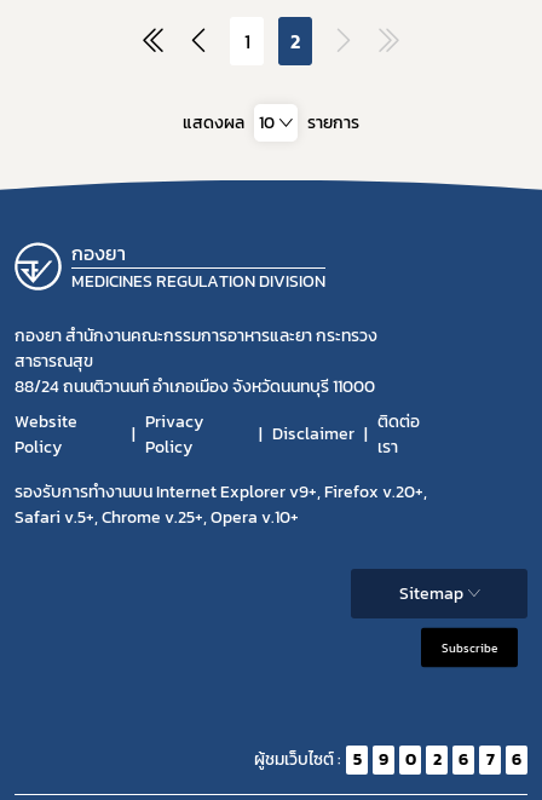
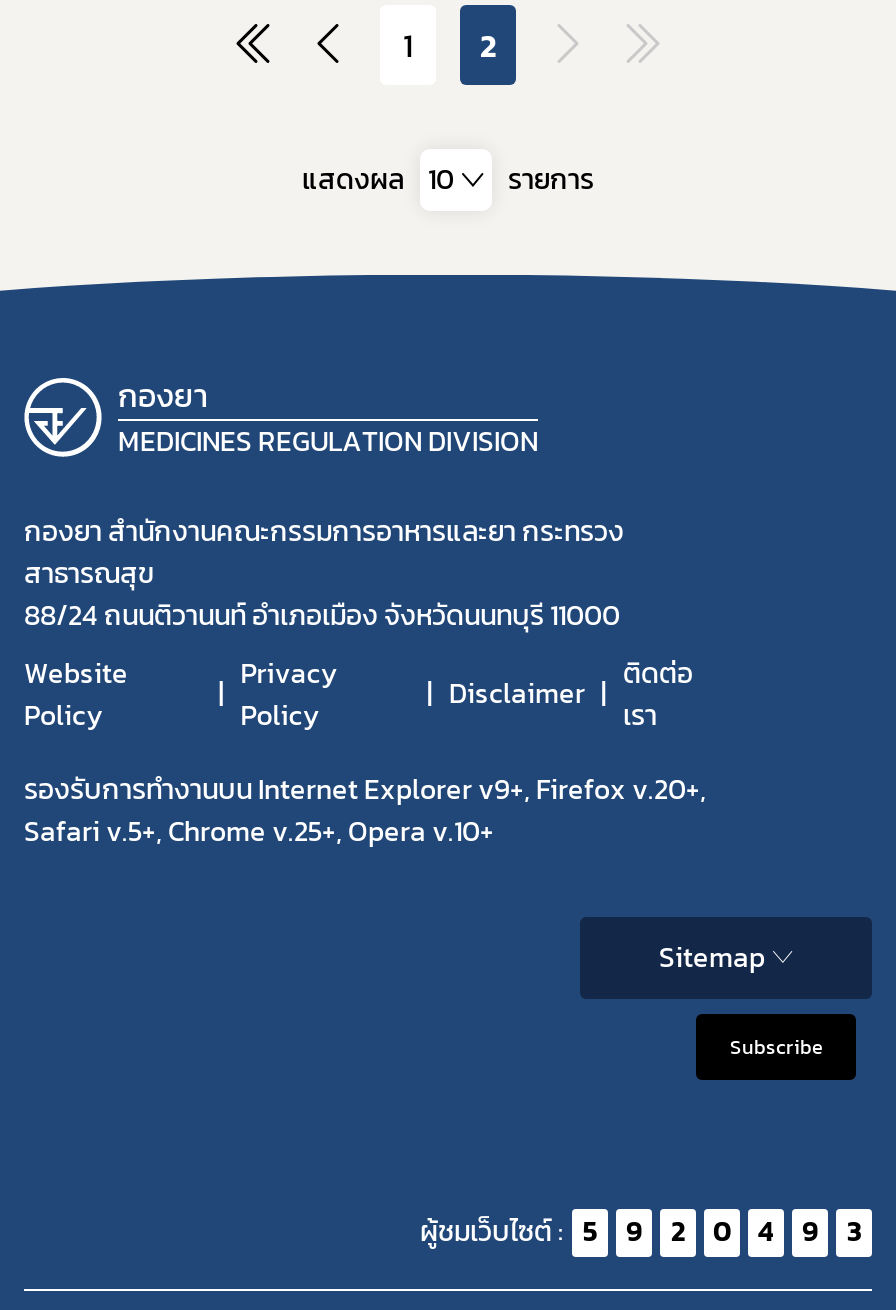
[433,747,521,773] 2 | 6 | 7 | 6 -> [758,1212,861,1254] 4 | 9 | 3
none -> [671,1212,685,1254] 2

